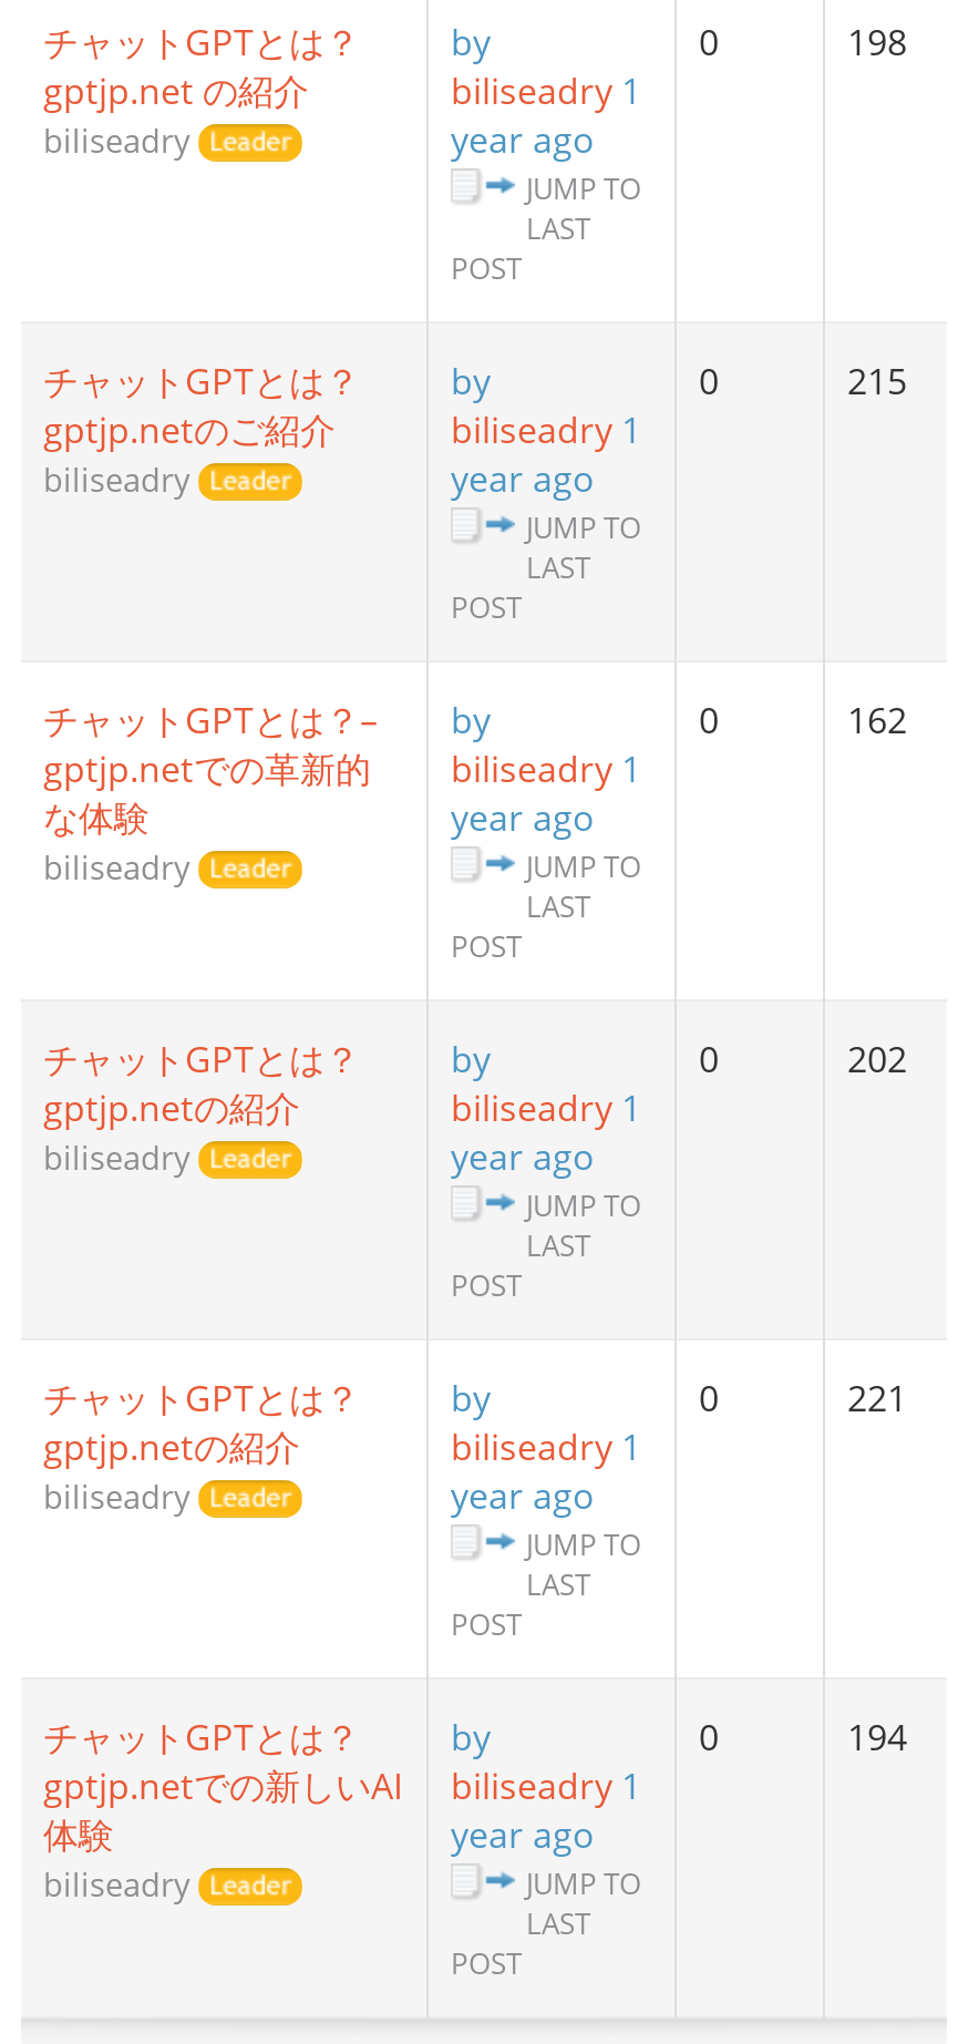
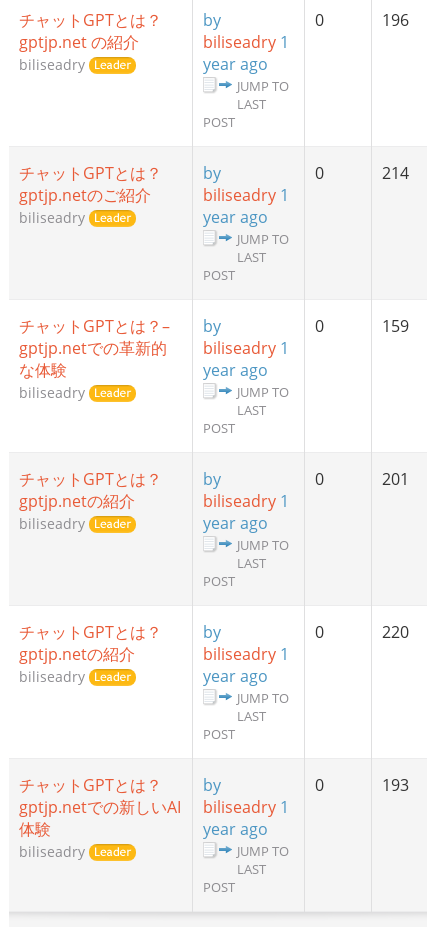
[847,18,907,66] 198 -> [382,9,409,31] 196
[847,357,907,405] 215 -> [382,162,409,184] 214
[847,696,907,744] 162 -> [382,315,409,337] 159
[847,1035,907,1083] 202 -> [382,468,409,490] 201
[847,1374,907,1422] 221 -> [382,621,409,643] 220
[847,1713,907,1761] 194 -> [382,774,409,796] 193

